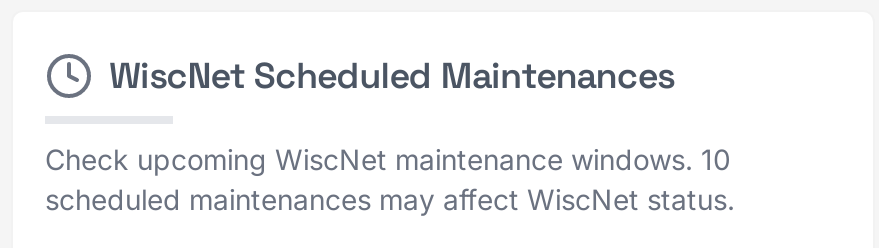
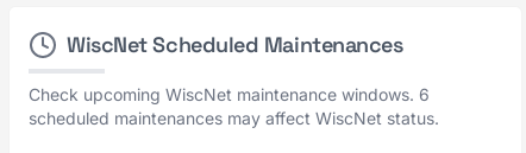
[45,142,731,176] Check upcoming WiscNet maintenance windows. 10 -> [29,84,430,104] Check upcoming WiscNet maintenance windows. 6

